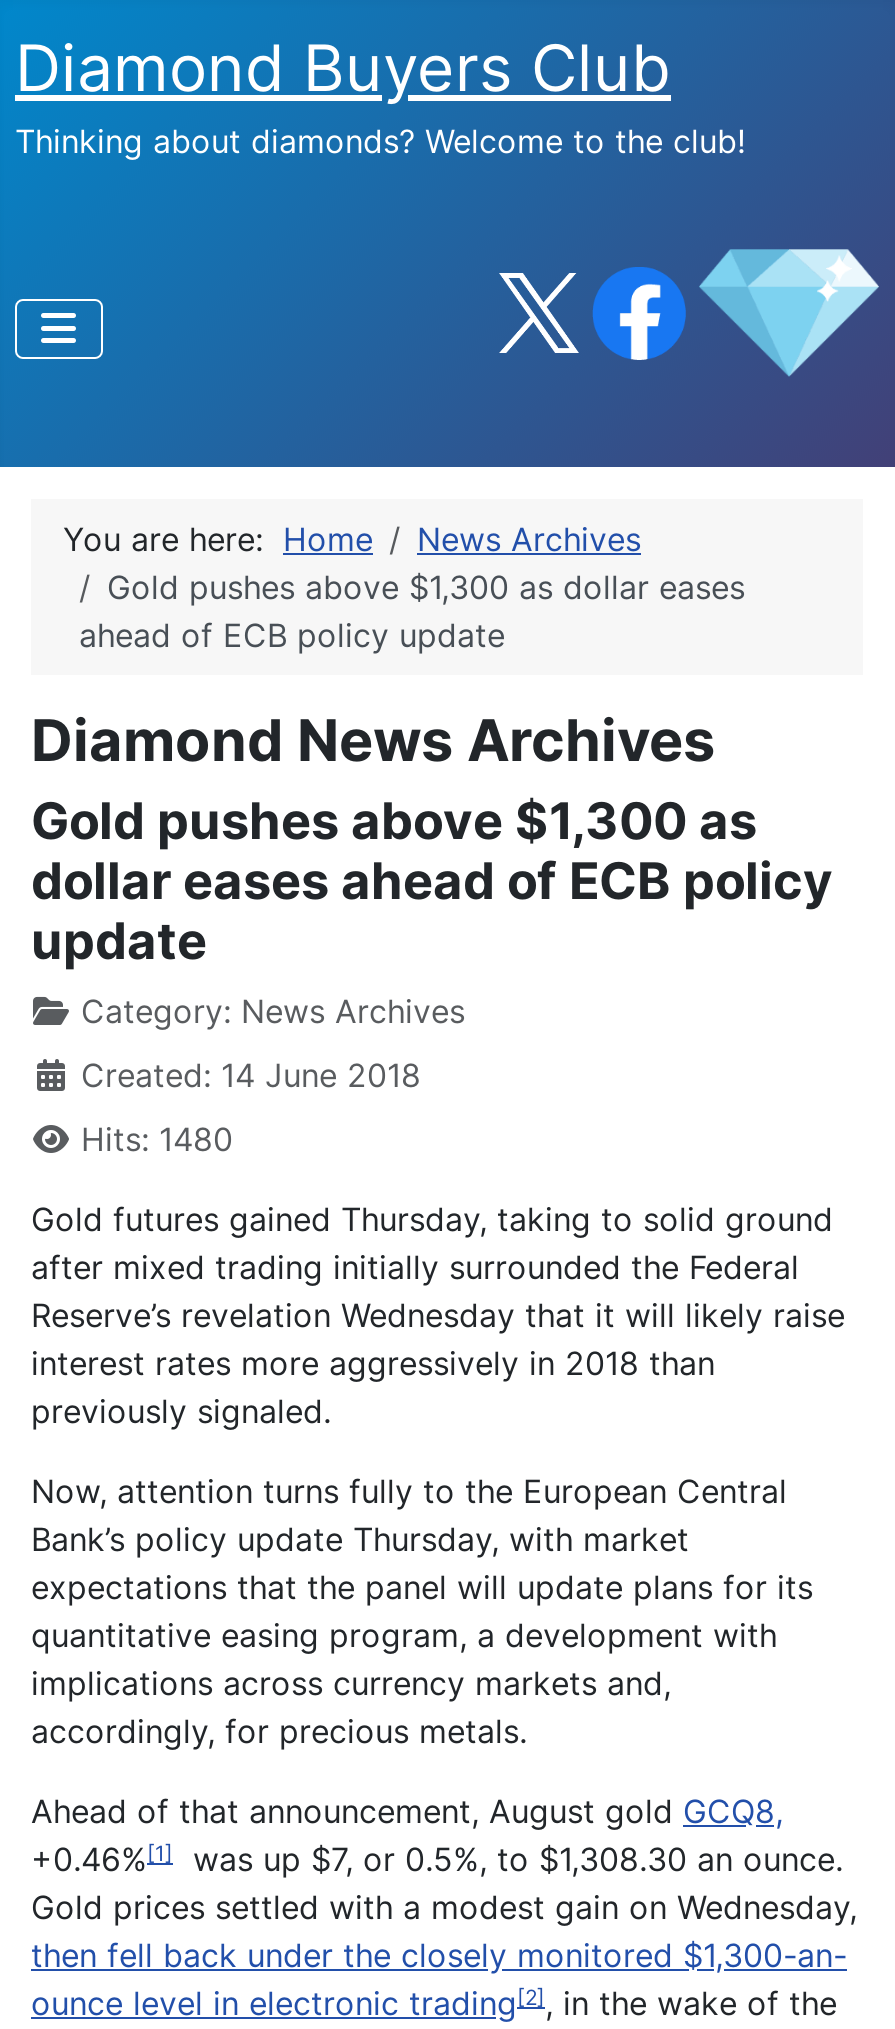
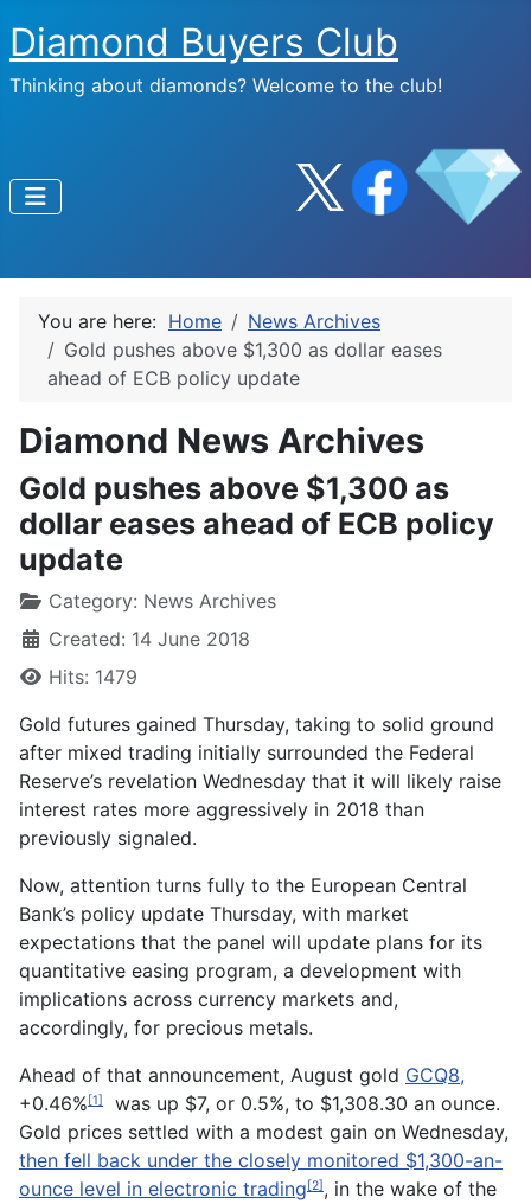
[81,1119,233,1159] Hits: 1480 -> [49,665,137,689] Hits: 1479

